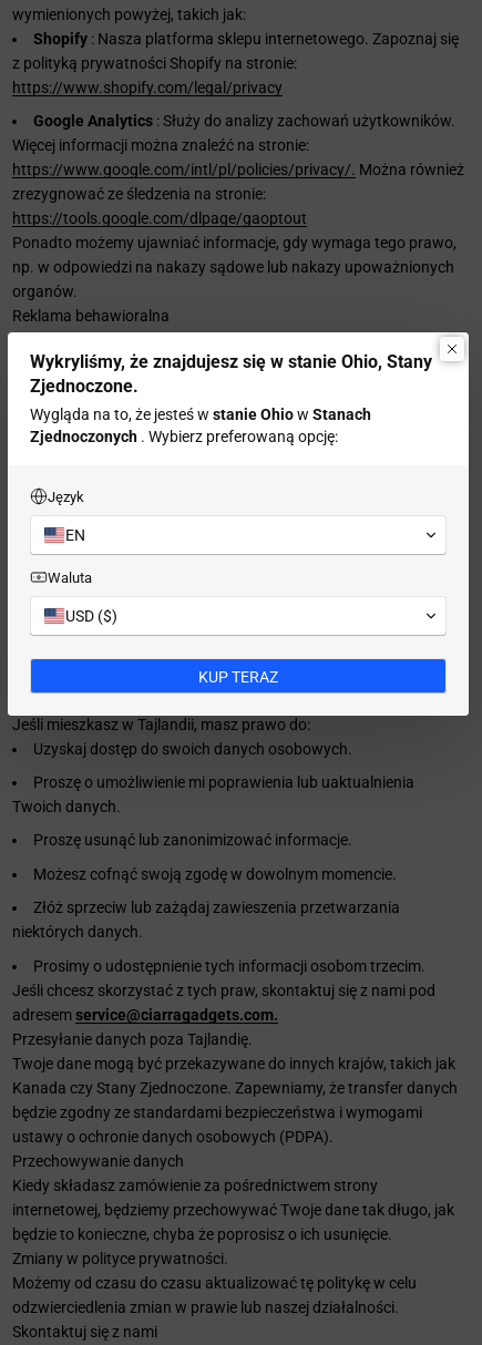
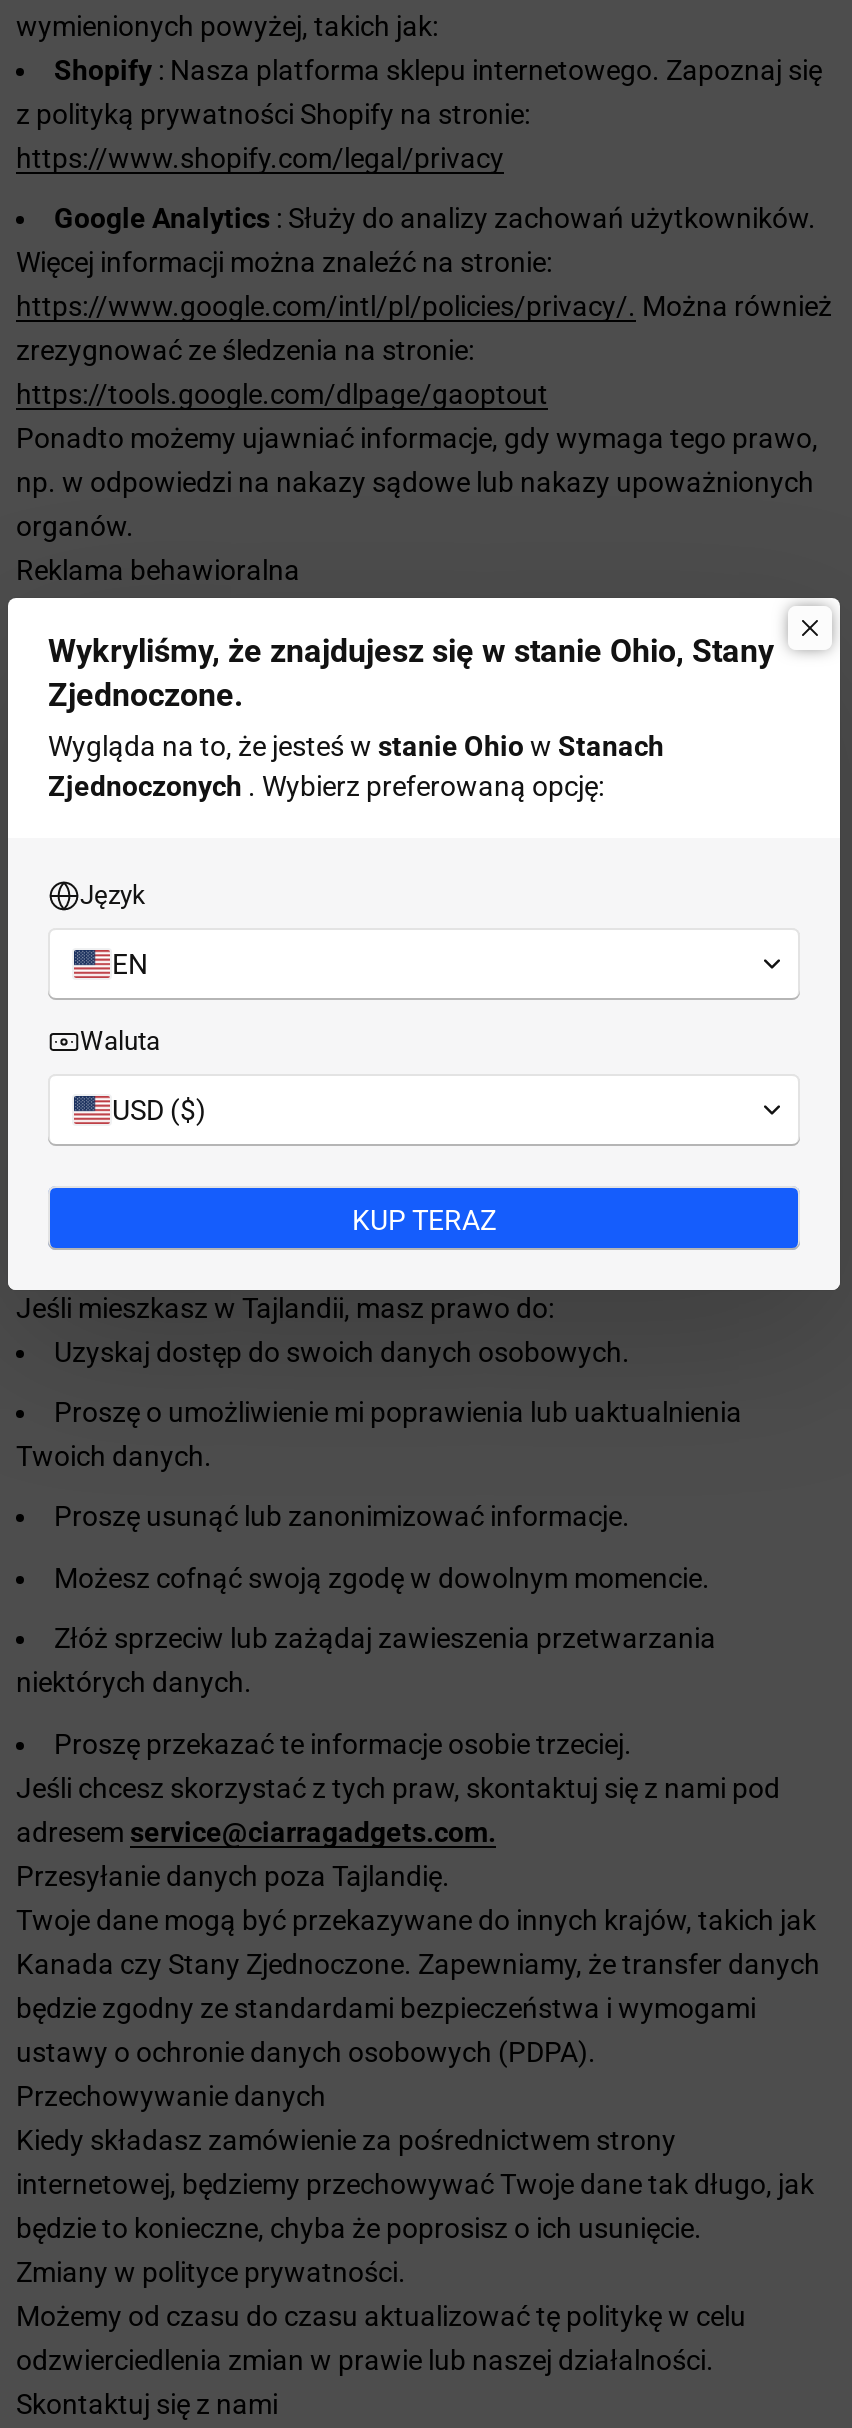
[33,957,425,975] Prosimy o udostępnienie tych informacji osobom trzecim. -> [54,1727,632,1759] Proszę przekazać te informacje osobie trzeciej.

